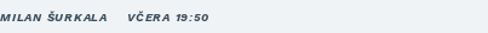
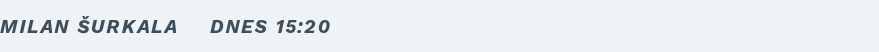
[0,10,209,23] MILAN ŠURKALA VČERA 19:50 -> [0,15,331,37] MILAN ŠURKALA DNES 15:20

